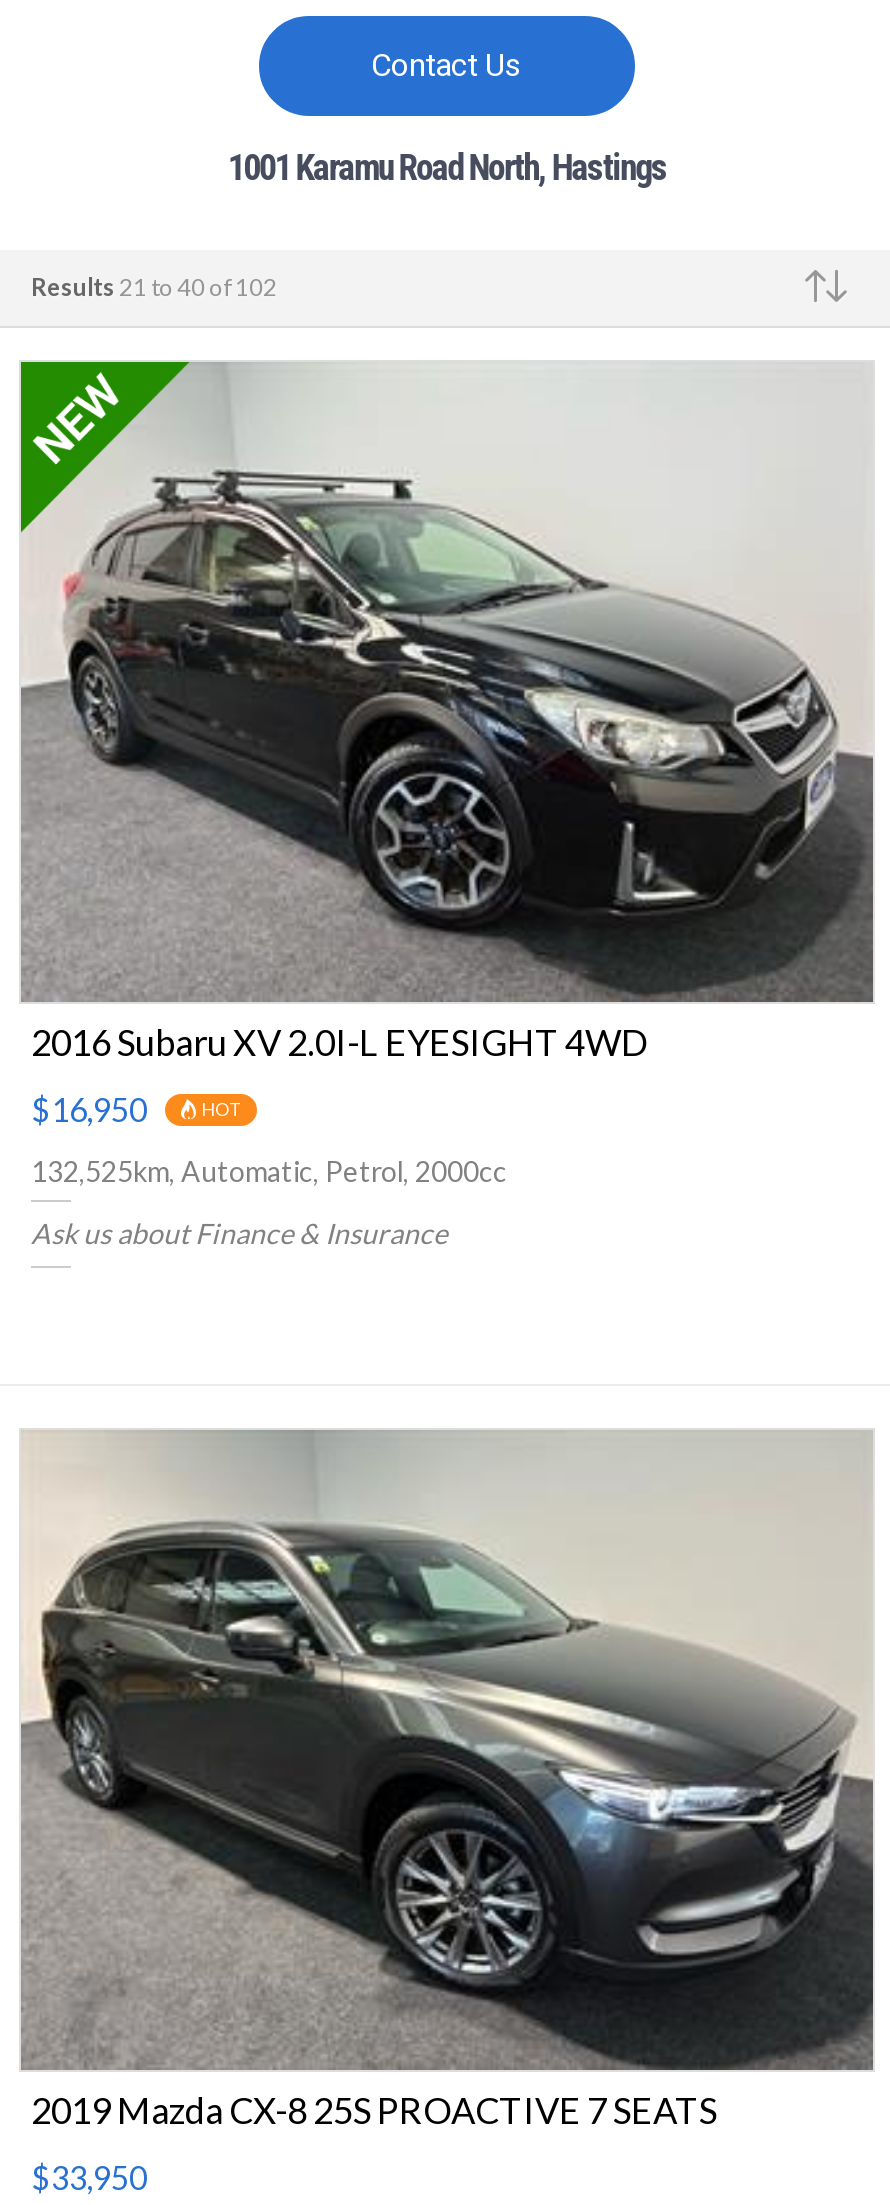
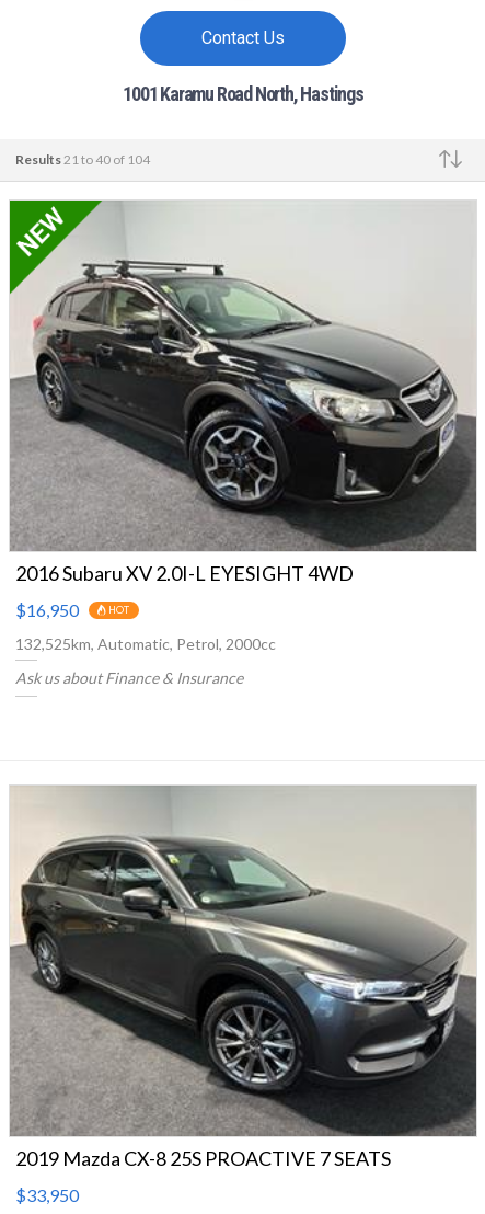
[31,273,277,303] Results 21 to 40 of 102 -> [15,152,150,168] Results 21 to 40 of 104

